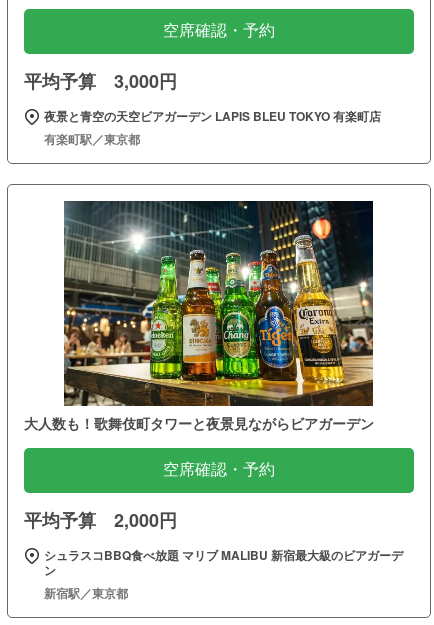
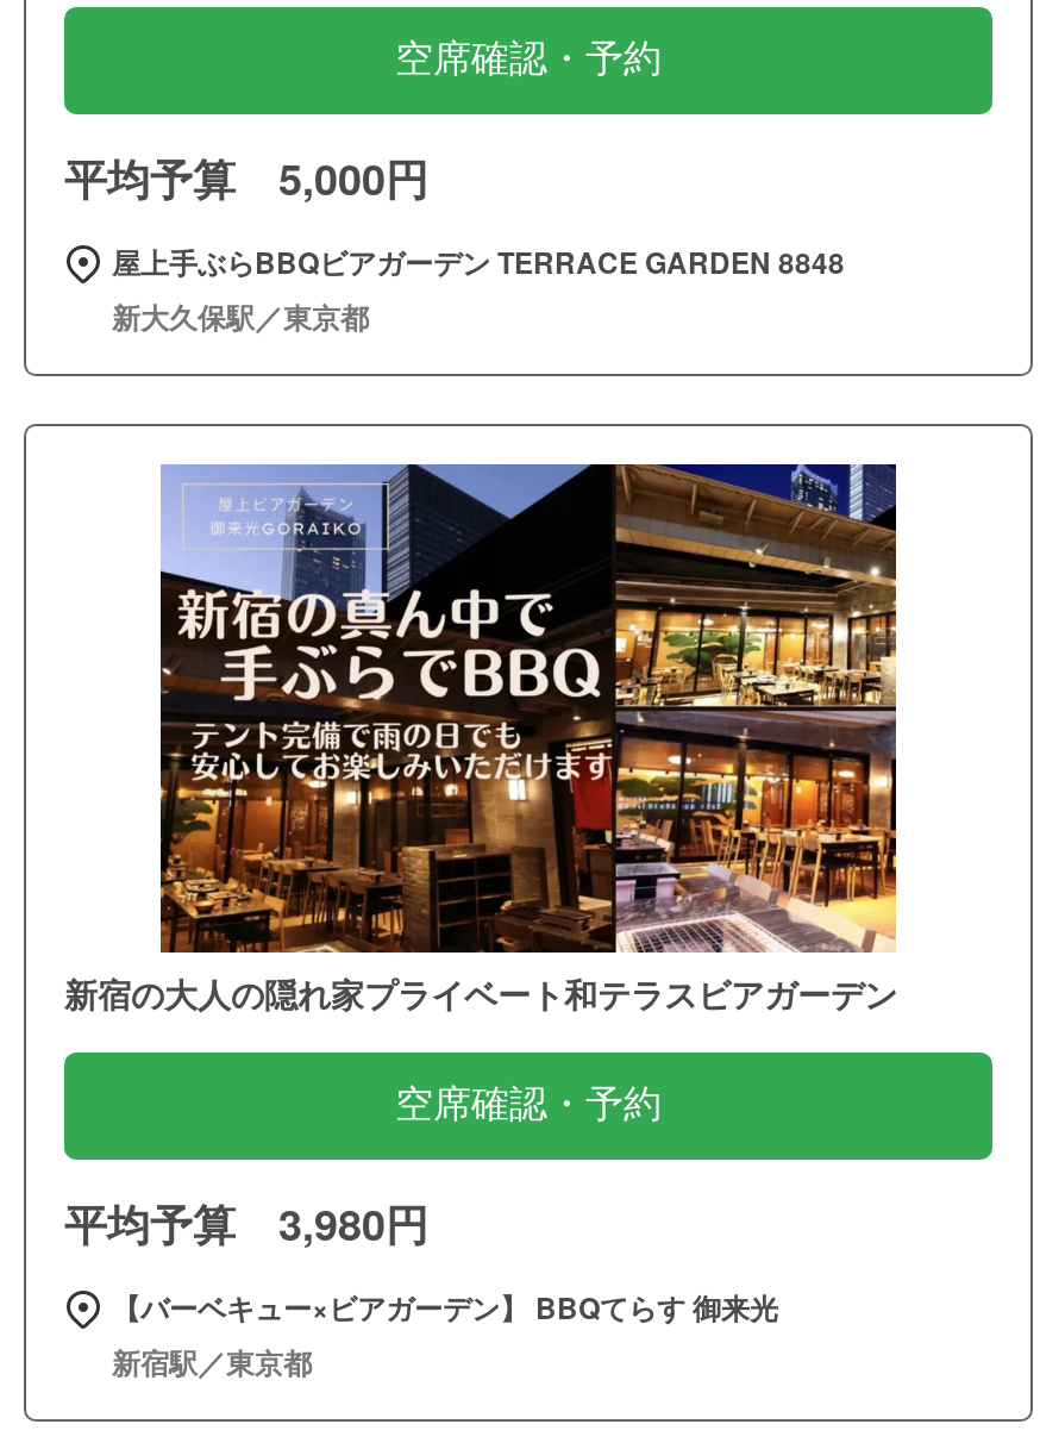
[24,68,177,94] 平均予算 3,000円 -> [64,147,428,209] 平均予算 5,000円
[44,107,381,148] 夜景と青空の天空ビアガーデン LAPIS BLEU TOKYO 有楽町店 | 有楽町駅／東京都 -> [112,240,845,337] 屋上手ぶらBBQビアガーデン TERRACE GARDEN 8848 | 新大久保駅／東京都
[24,200,374,433] [image] | 大人数も！歌舞伎町タワーと夜景見ながらビアガーデン -> [64,462,900,1018] [image] | 新宿の大人の隠れ家プライベート和テラスビアガーデン
[24,507,177,533] 平均予算 2,000円 -> [64,1194,428,1256] 平均予算 3,980円
[44,546,403,579] シュラスコBBQ食べ放題 マリブ MALIBU 新宿最大級のビアガーデ | ン -> [112,1287,778,1330] 【バーベキュー×ビアガーデン】 BBQてらす 御来光

